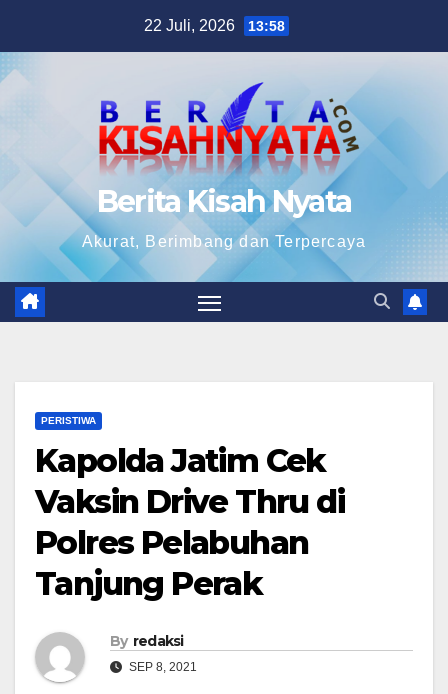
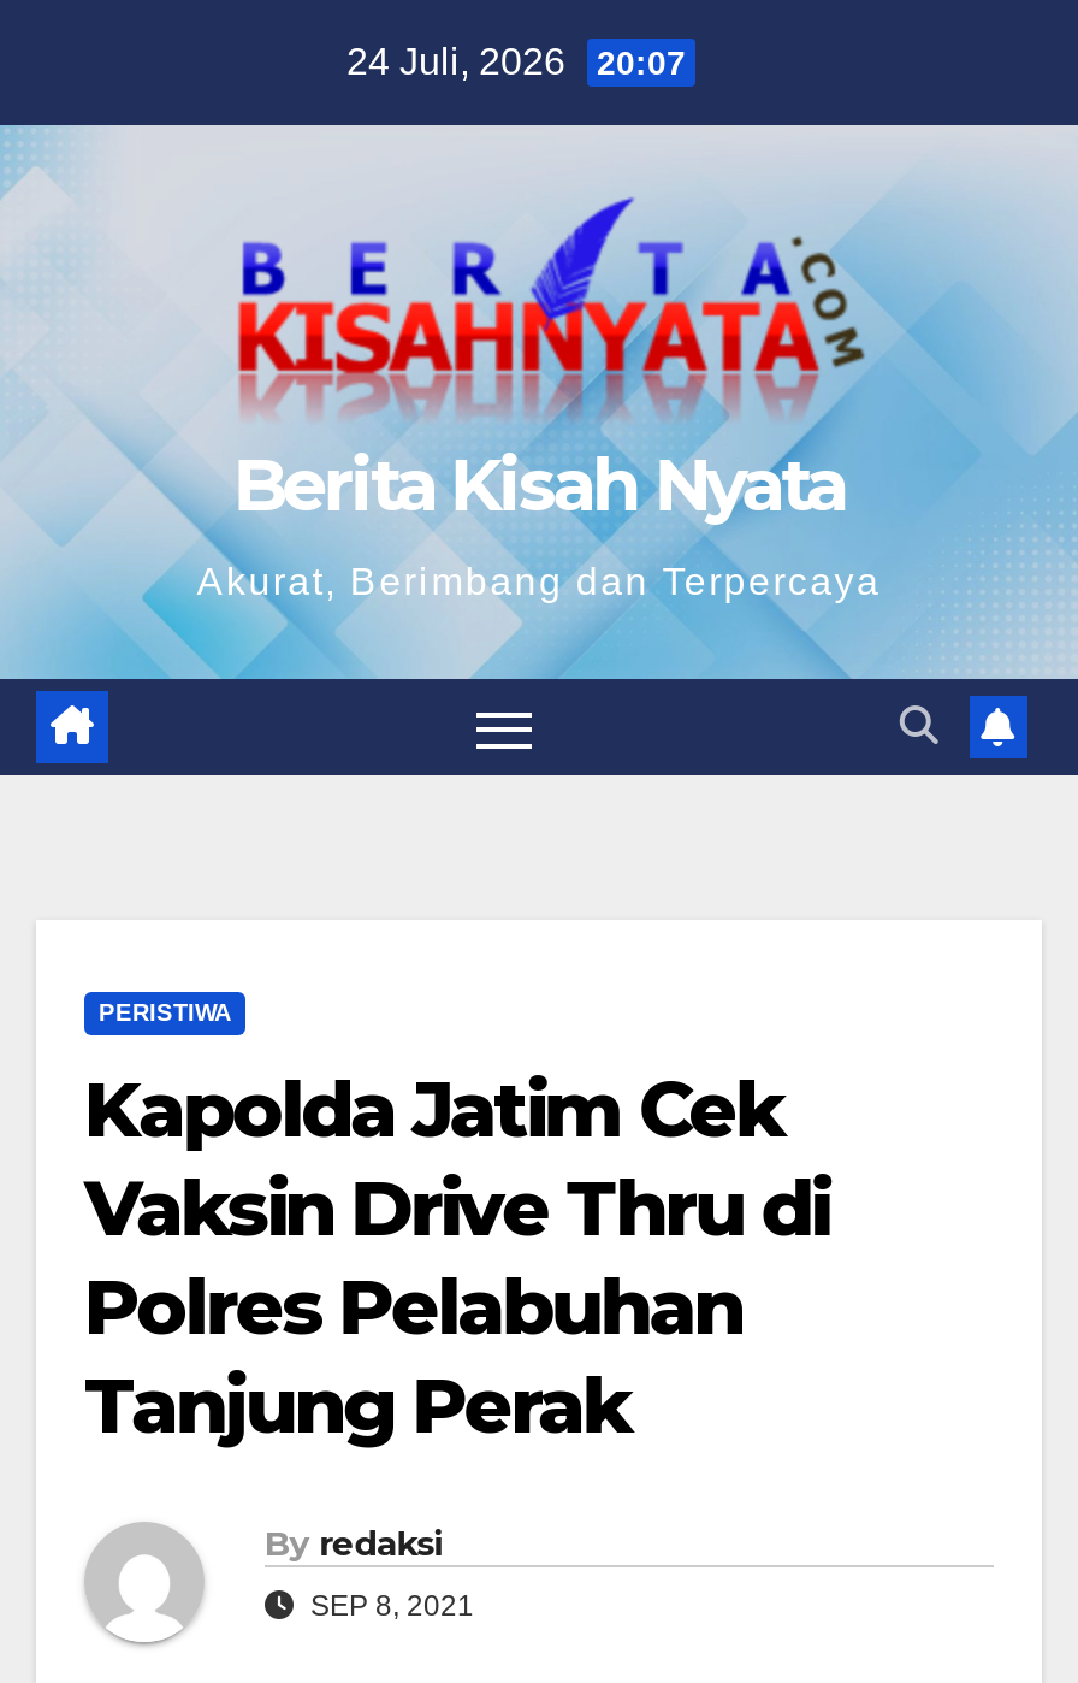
[144,17,285,34] 22 Juli, 2026 13:58 -> [346,41,686,82] 24 Juli, 2026 20:07

